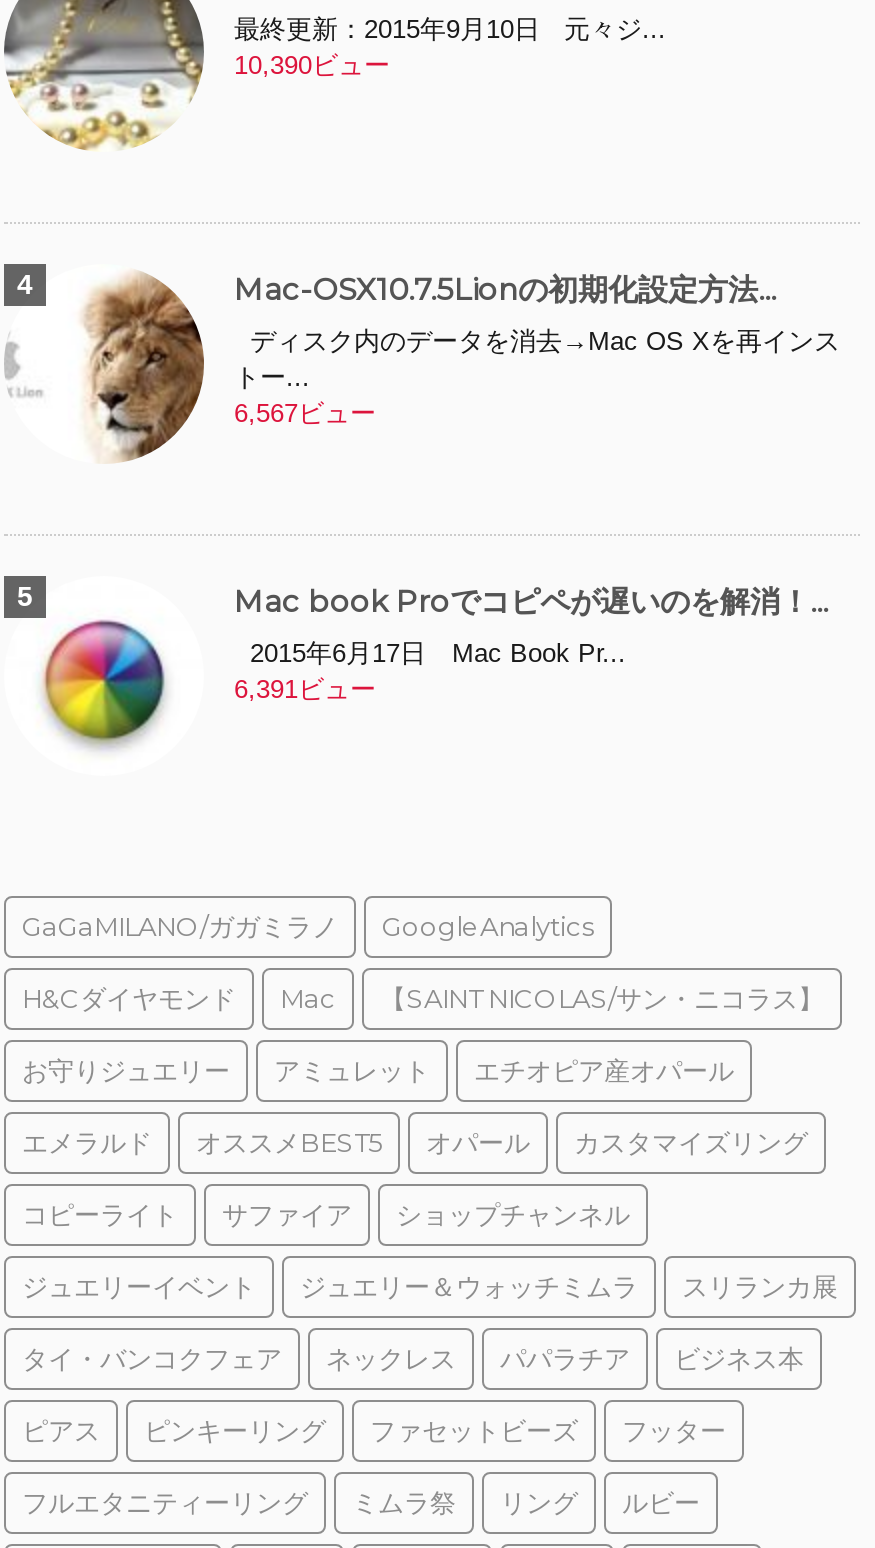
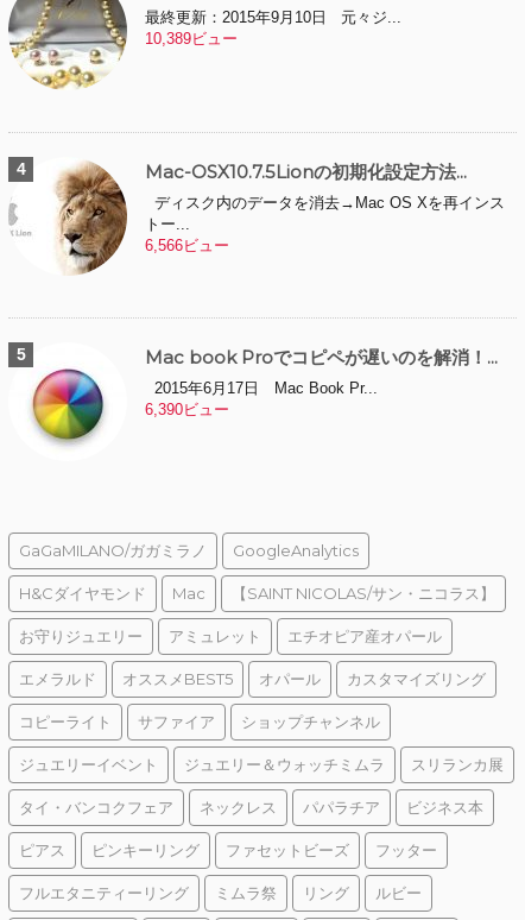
[234,50,390,80] 10,390ビュー -> [145,30,238,48] 10,389ビュー
[234,398,376,428] 6,567ビュー -> [145,237,229,254] 6,566ビュー
[234,674,376,704] 6,391ビュー -> [145,401,229,419] 6,390ビュー

